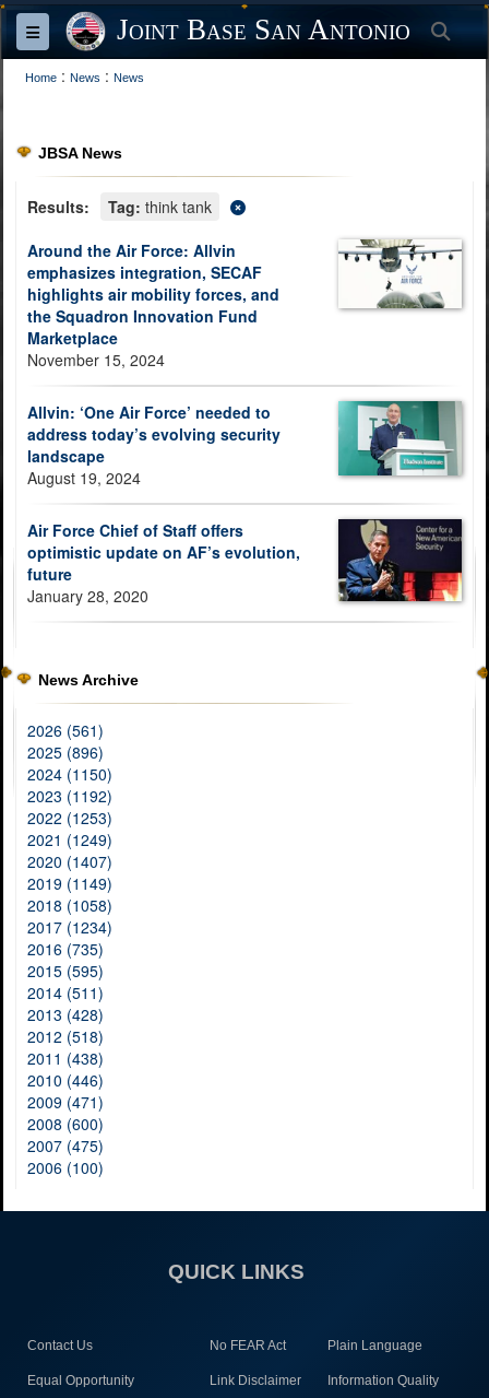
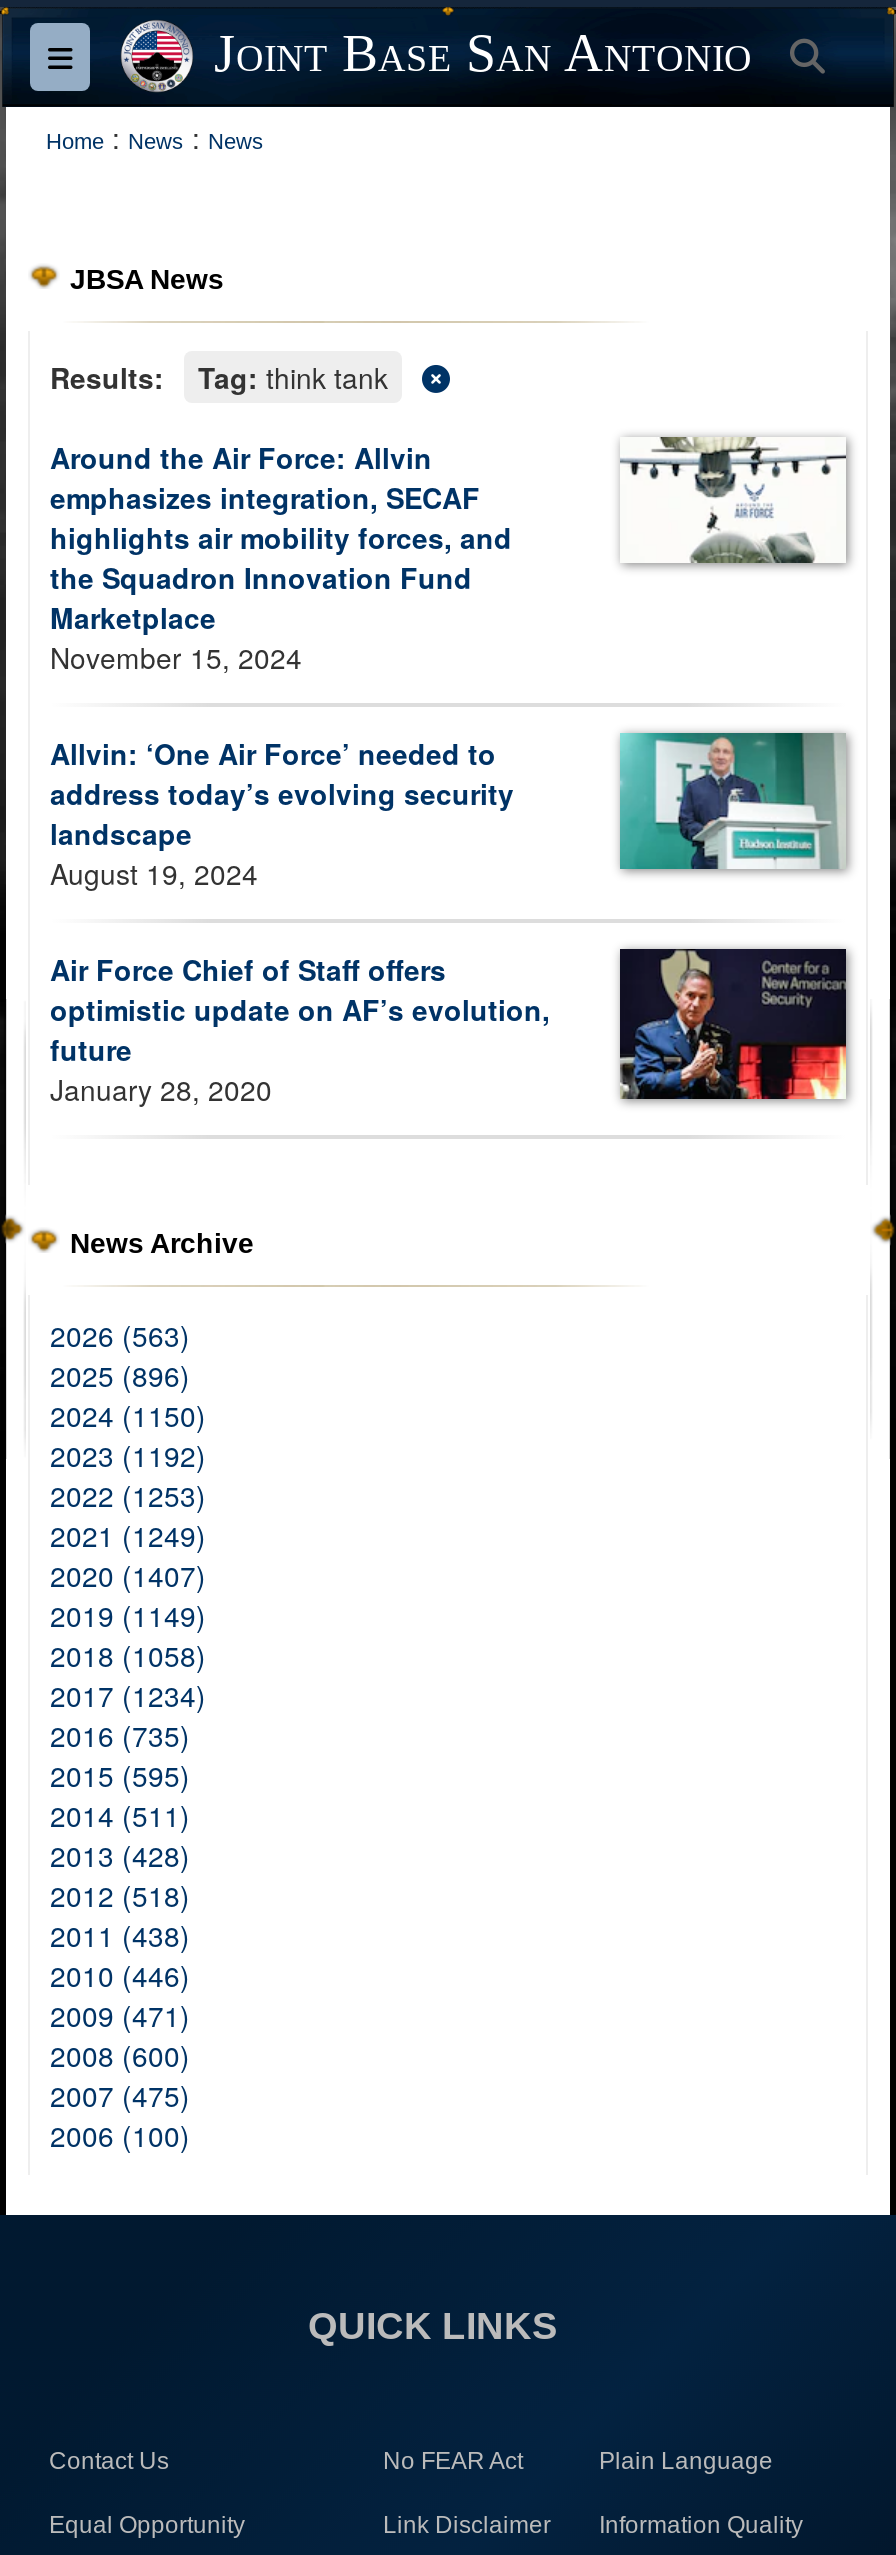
[27,719,104,741] 2026 (561) -> [50,1315,190,1355] 2026 (563)

